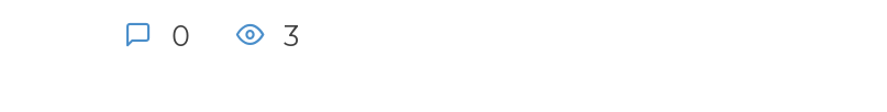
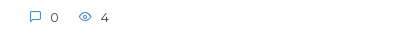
[284,20,301,53] 3 -> [101,10,109,25] 4

